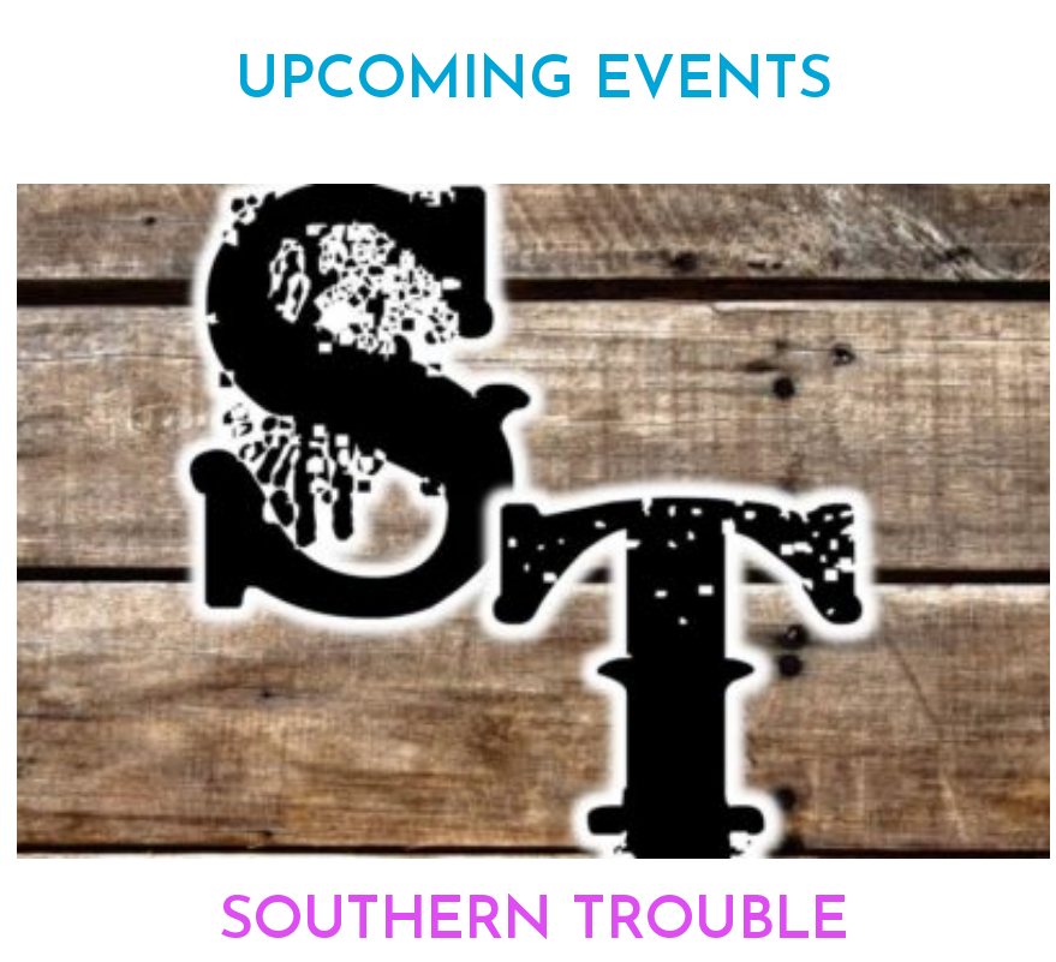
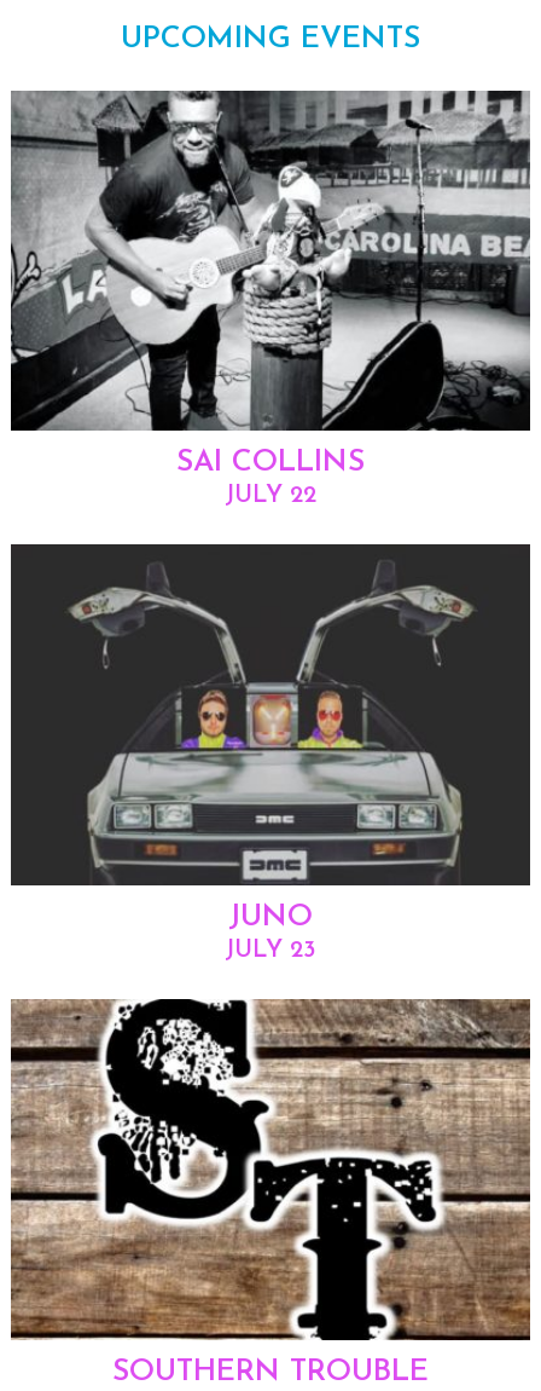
none -> [10,90,531,508] [image] | SAI COLLINS | JULY 22
none -> [10,543,531,963] [image] | JUNO | JULY 23

